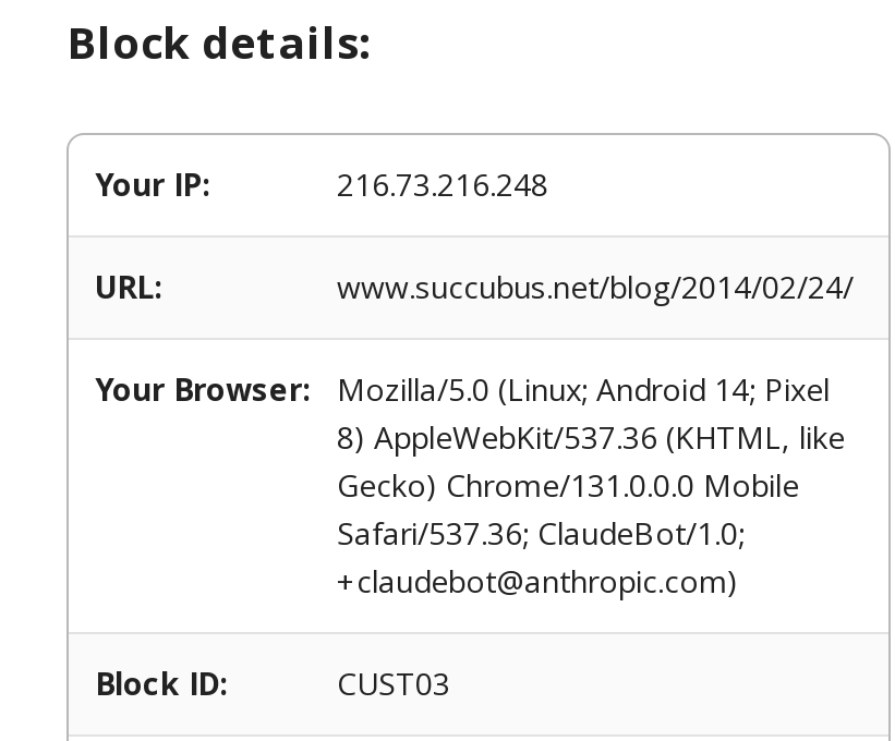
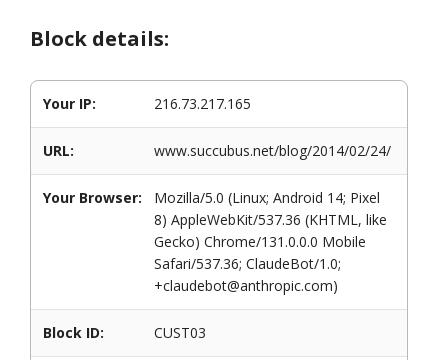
[337,163,548,205] 216.73.216.248 -> [154,94,251,113] 216.73.217.165

